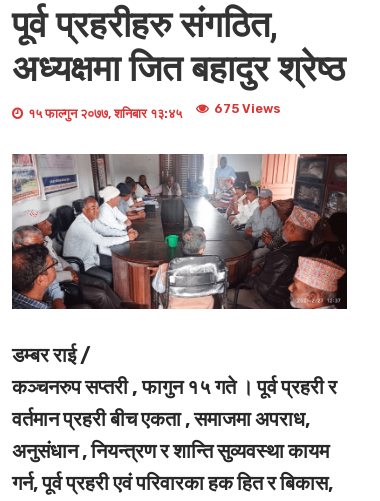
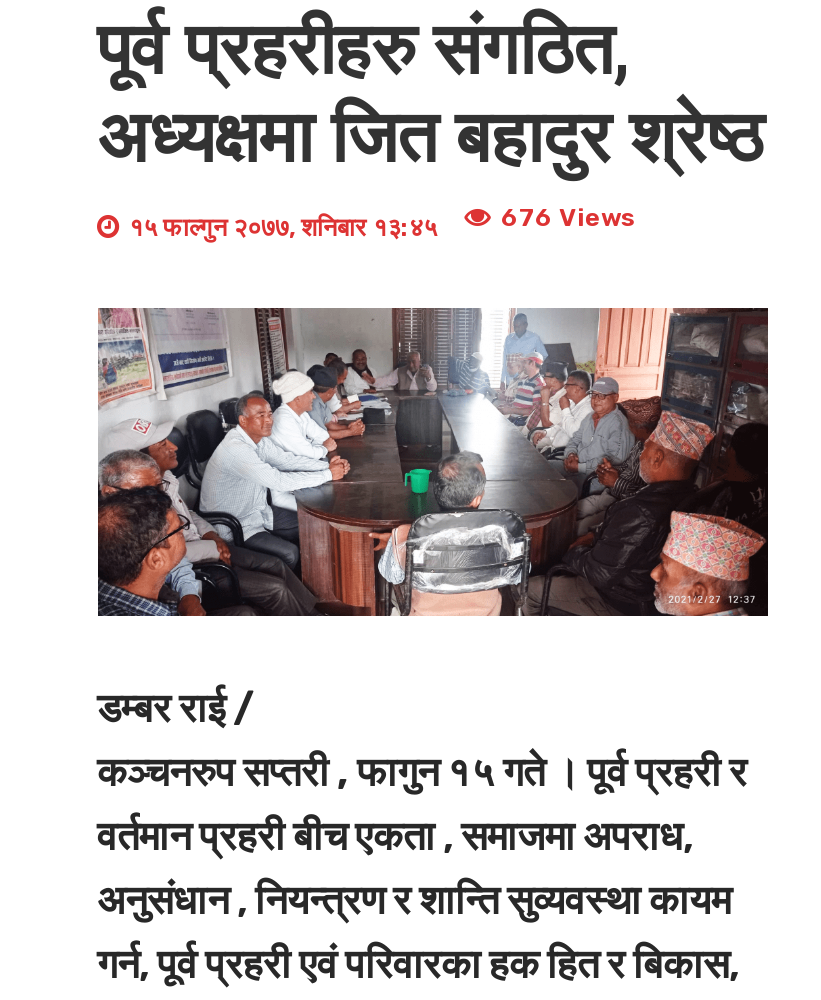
[213,101,280,116] 675 Views -> [501,201,637,231] 676 Views

